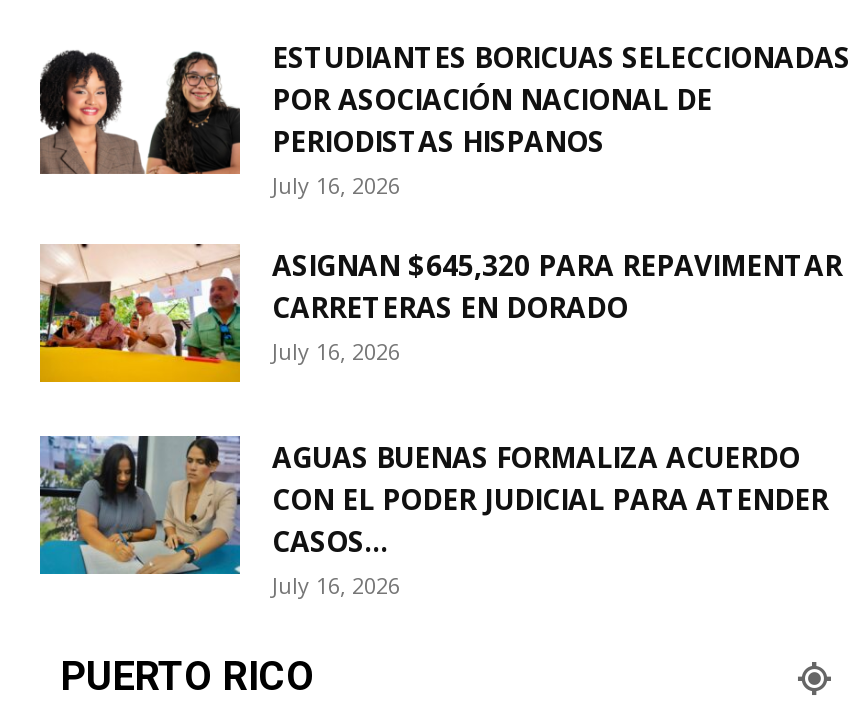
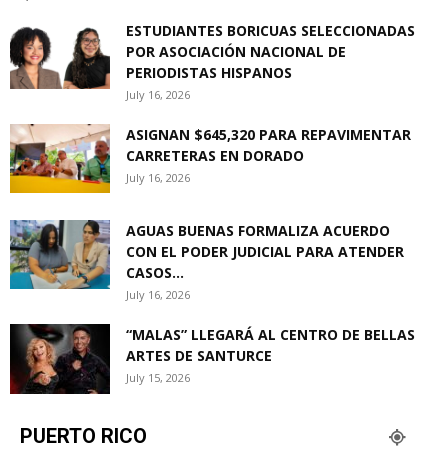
none -> [9,323,415,395] [image] | “MALAS” LLEGARÁ AL CENTRO DE BELLAS | ARTES DE SANTURCE | July 15, 2026

